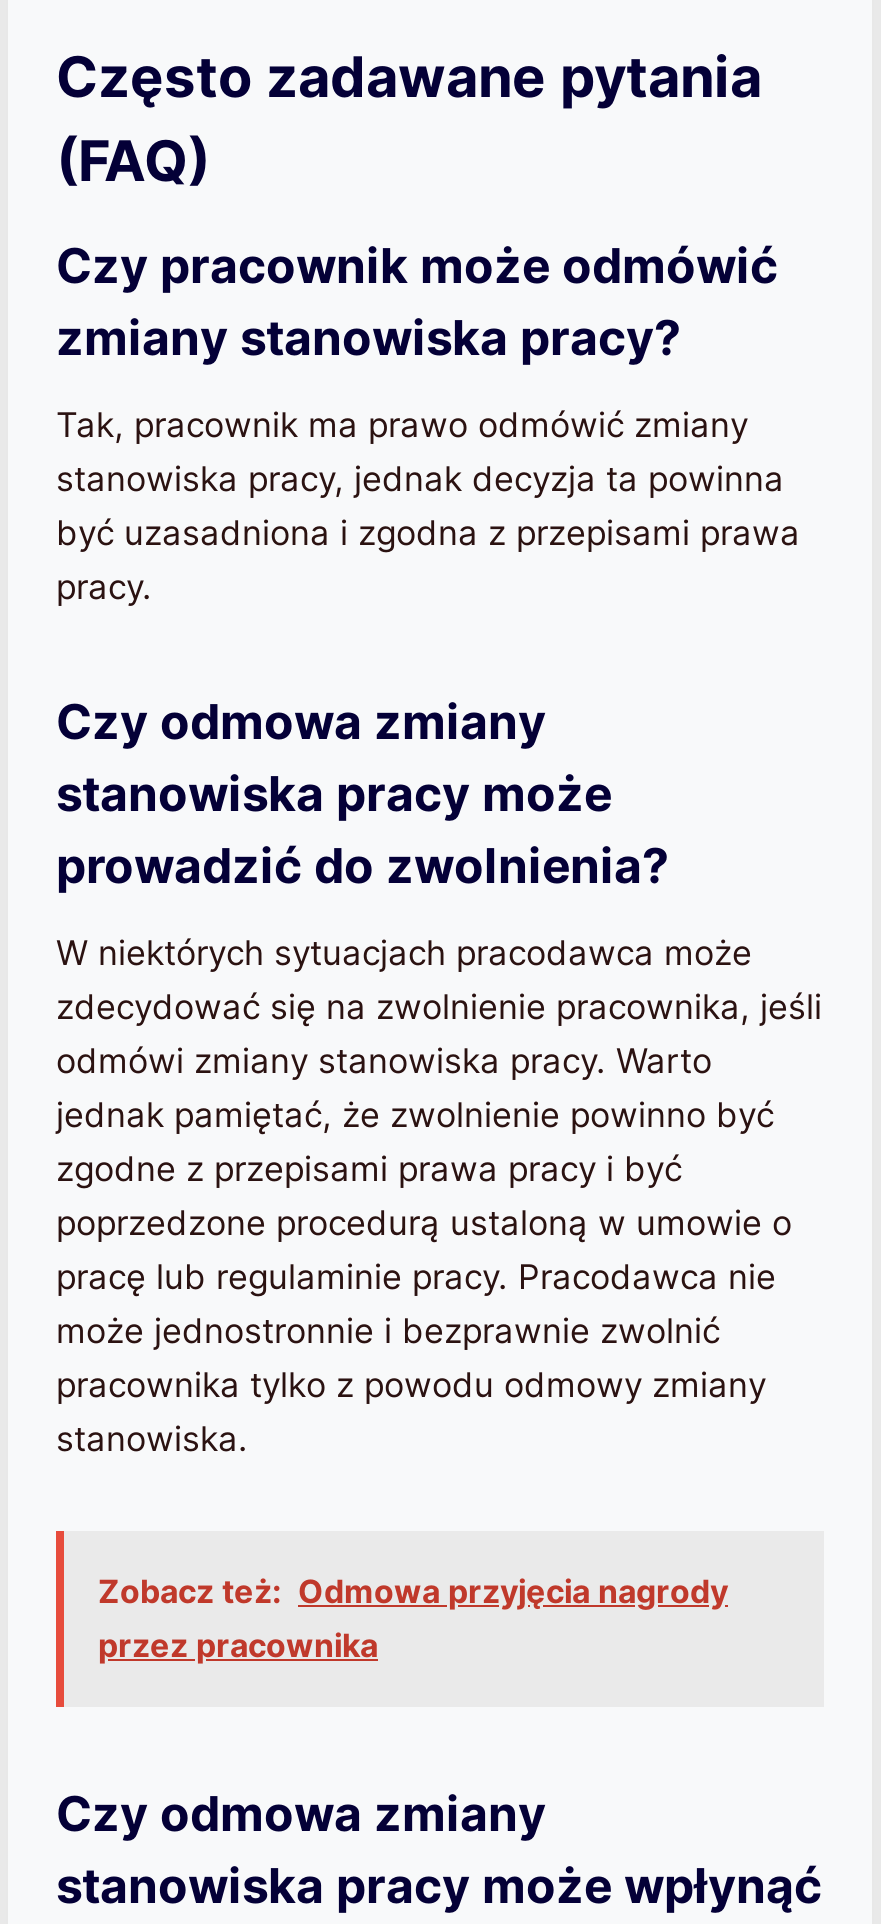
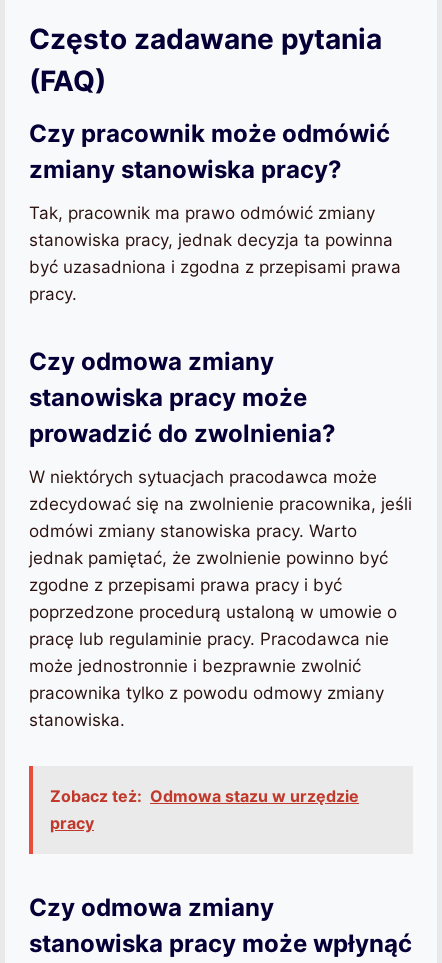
[98,1571,728,1665] Zobacz też: Odmowa przyjęcia nagrody | przez pracownika -> [50,786,359,833] Zobacz też: Odmowa stazu w urzędzie | pracy

